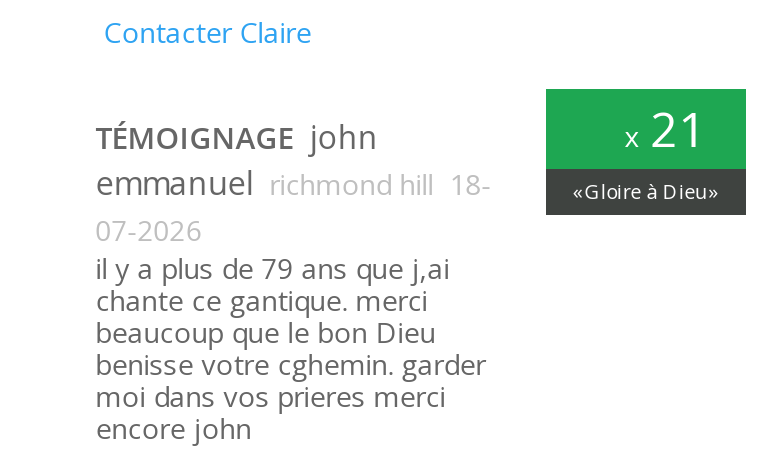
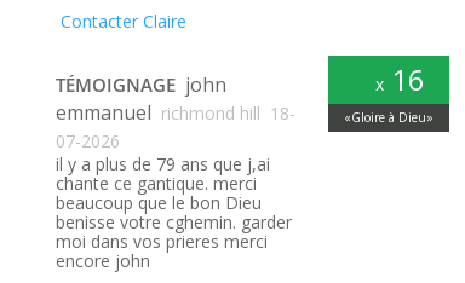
[624,95,706,161] x 21 -> [376,59,425,99] x 16

